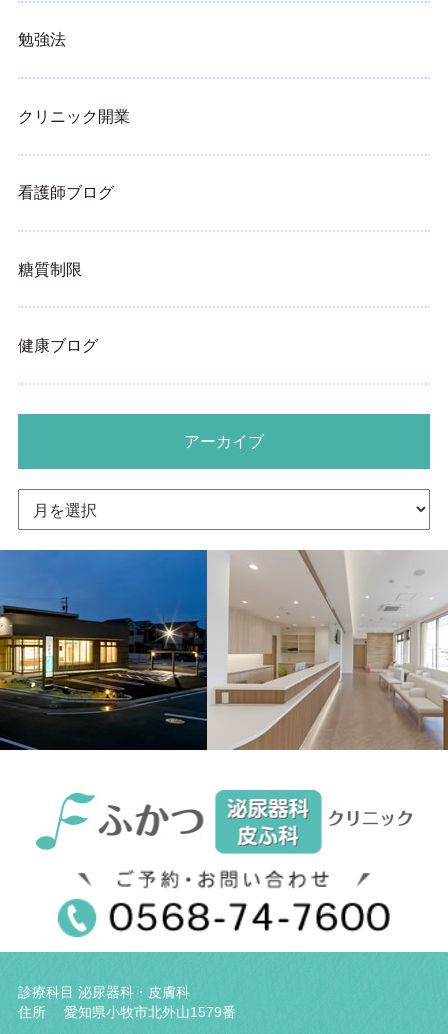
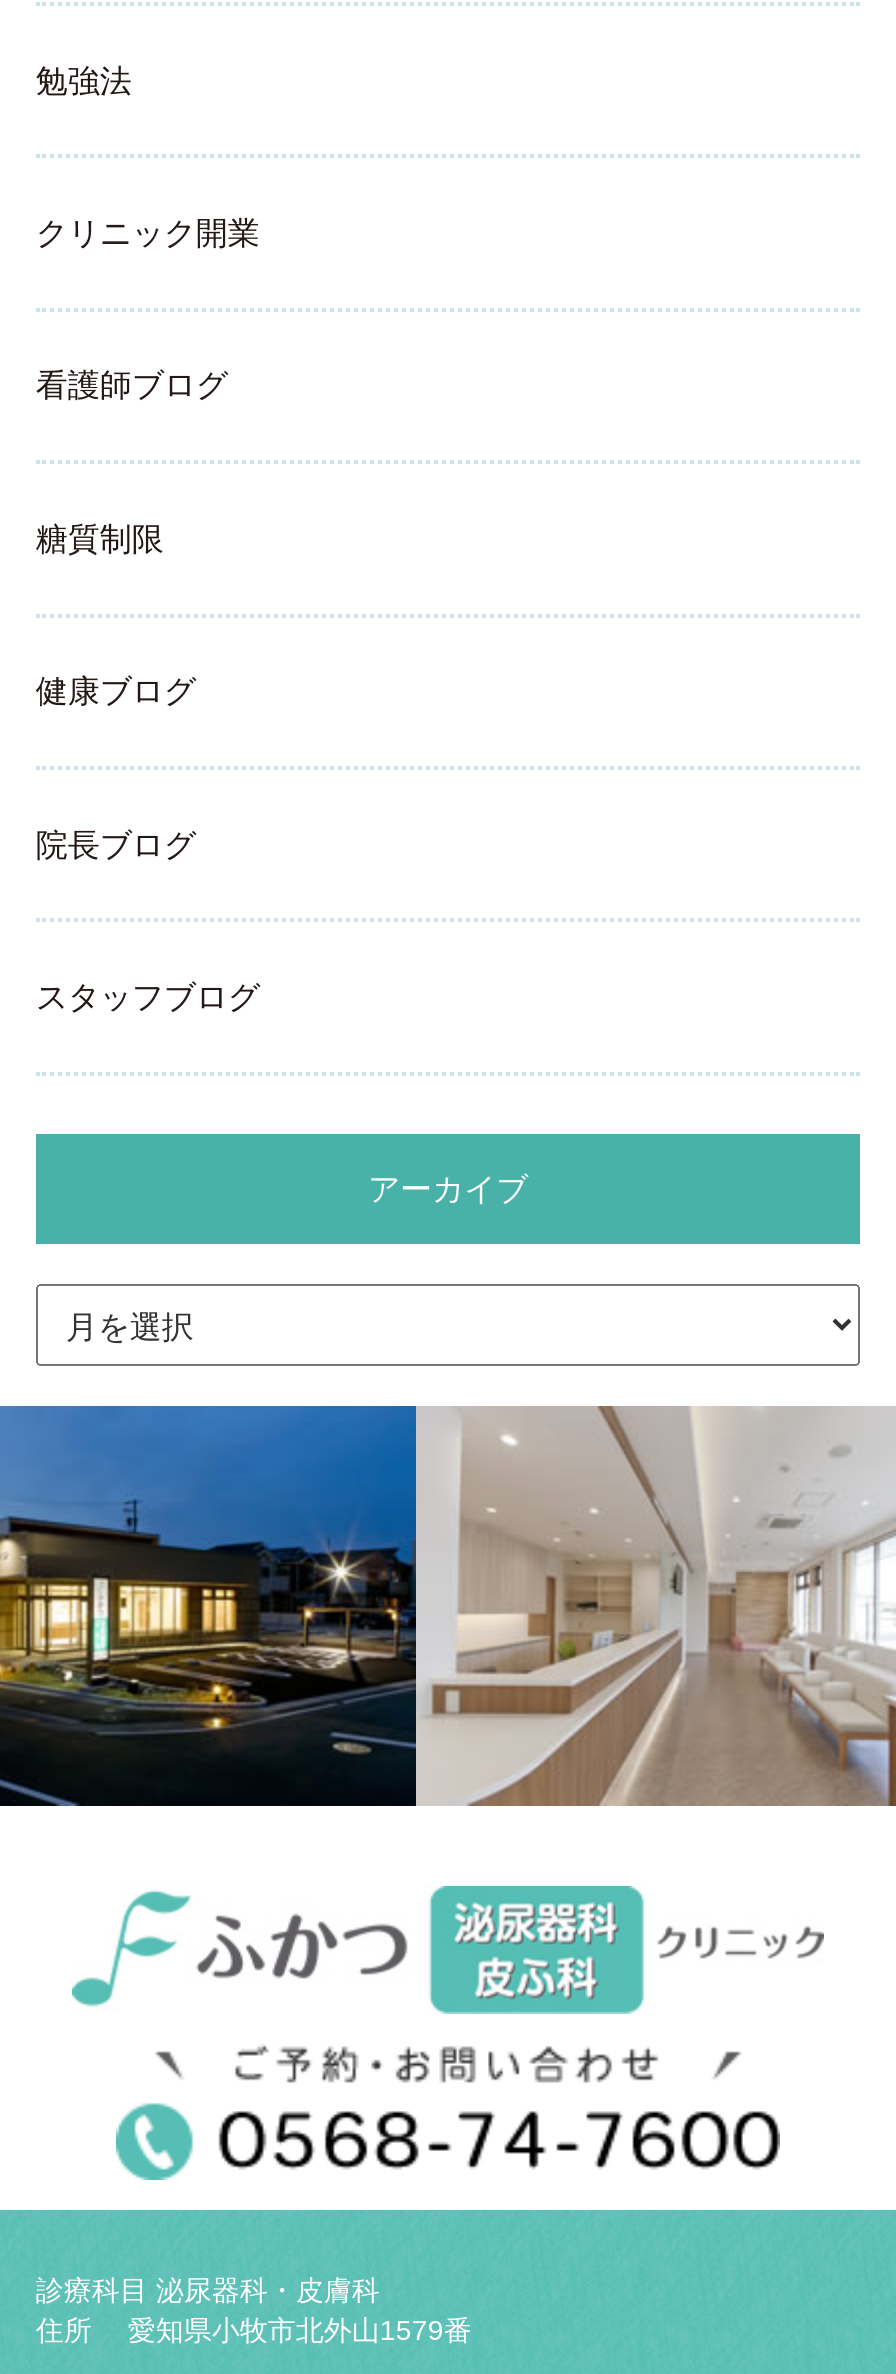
none -> [36,827,196,861] 院長ブログ
none -> [36,980,260,1014] スタッフブログ

